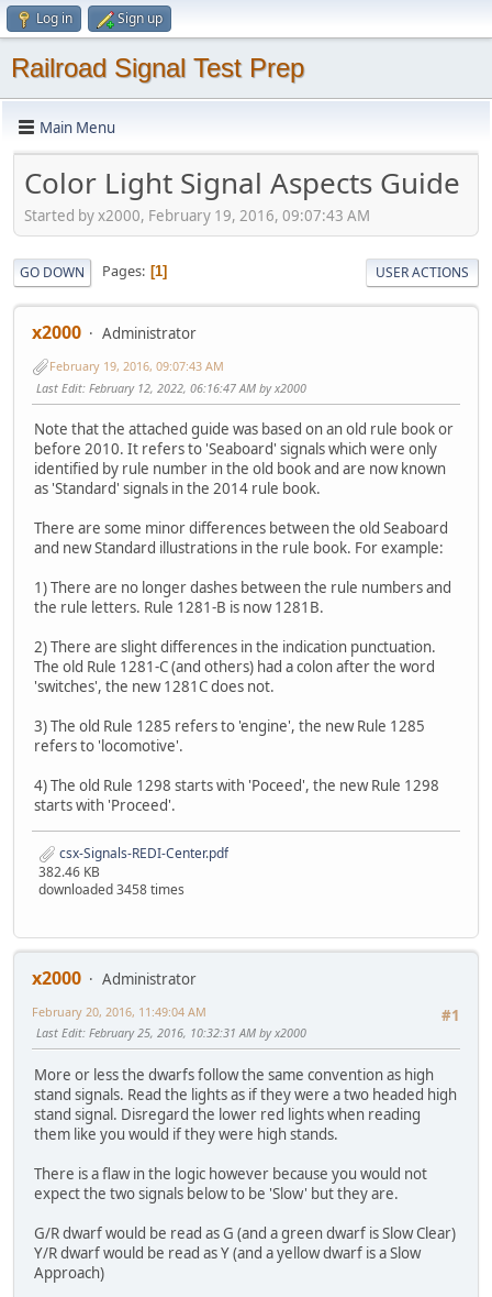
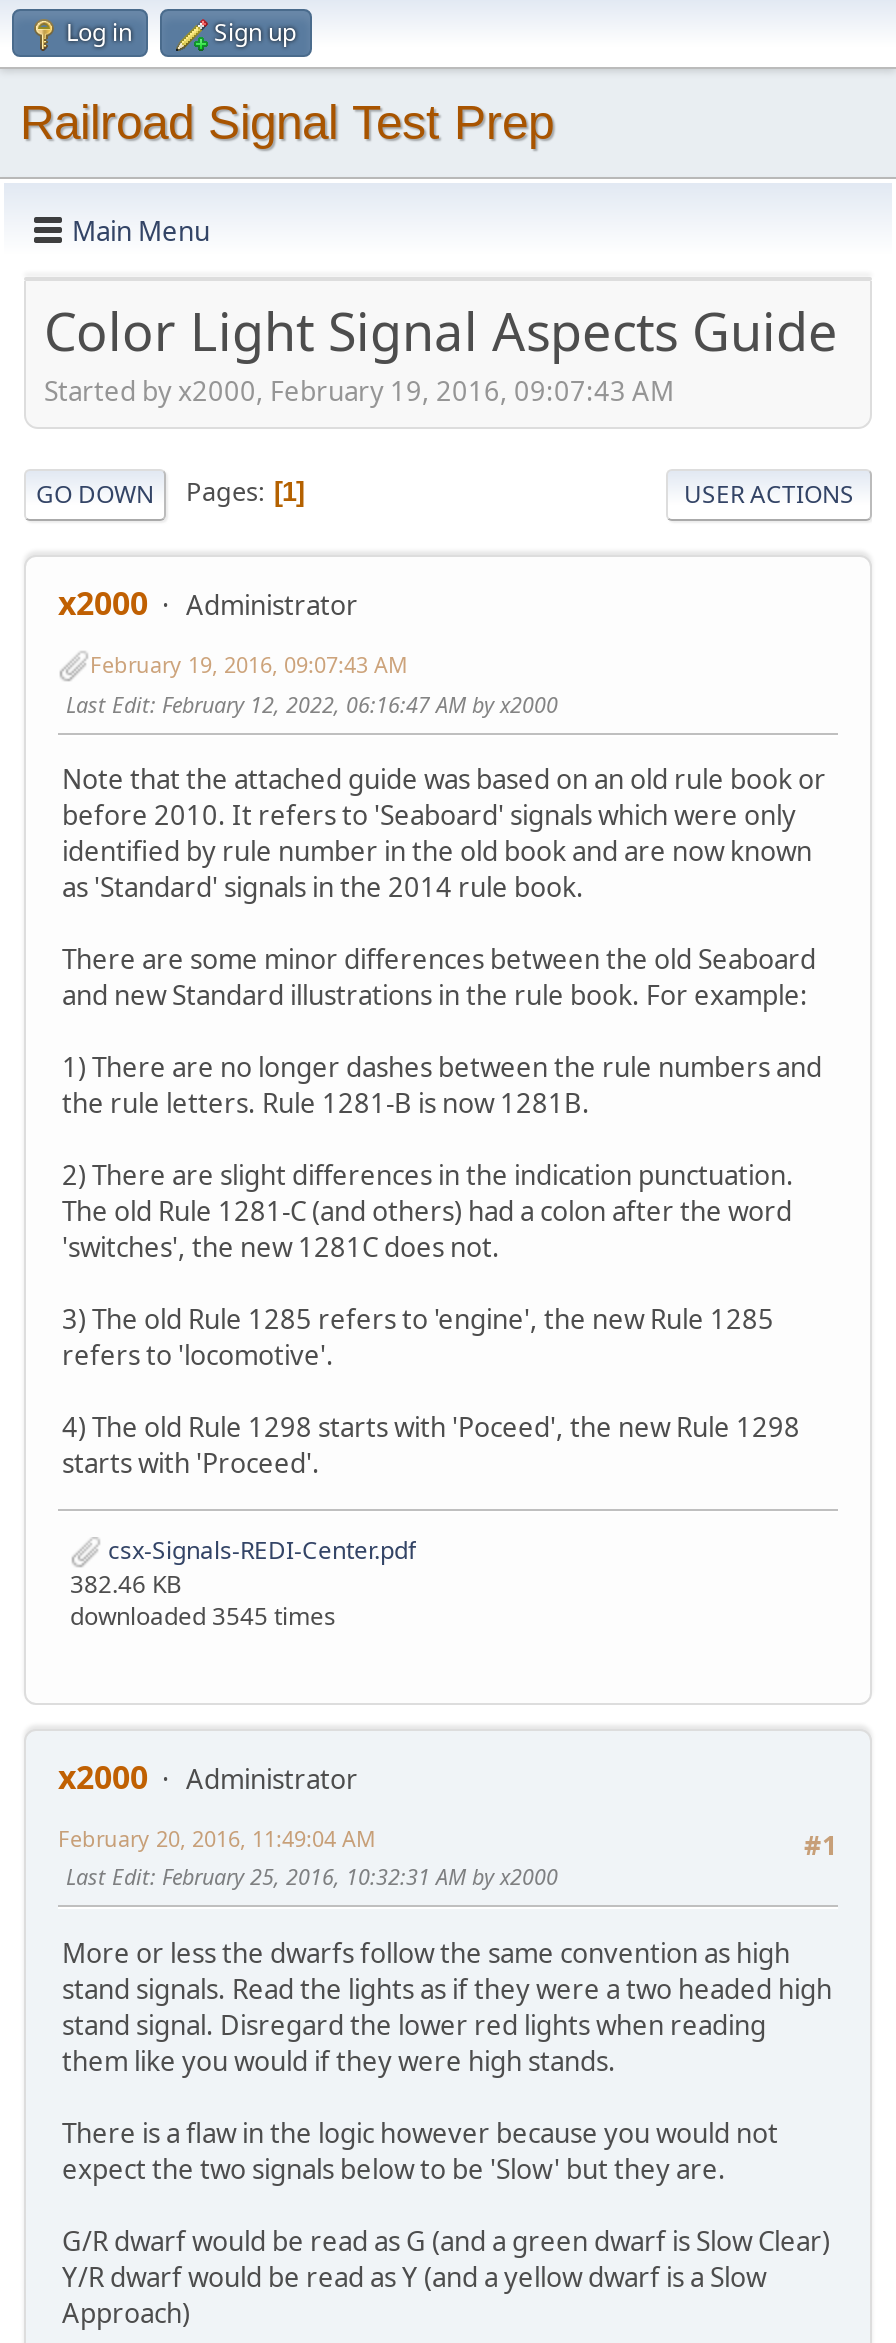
[38,880,185,899] downloaded 3458 times -> [70,1599,336,1633] downloaded 3545 times

